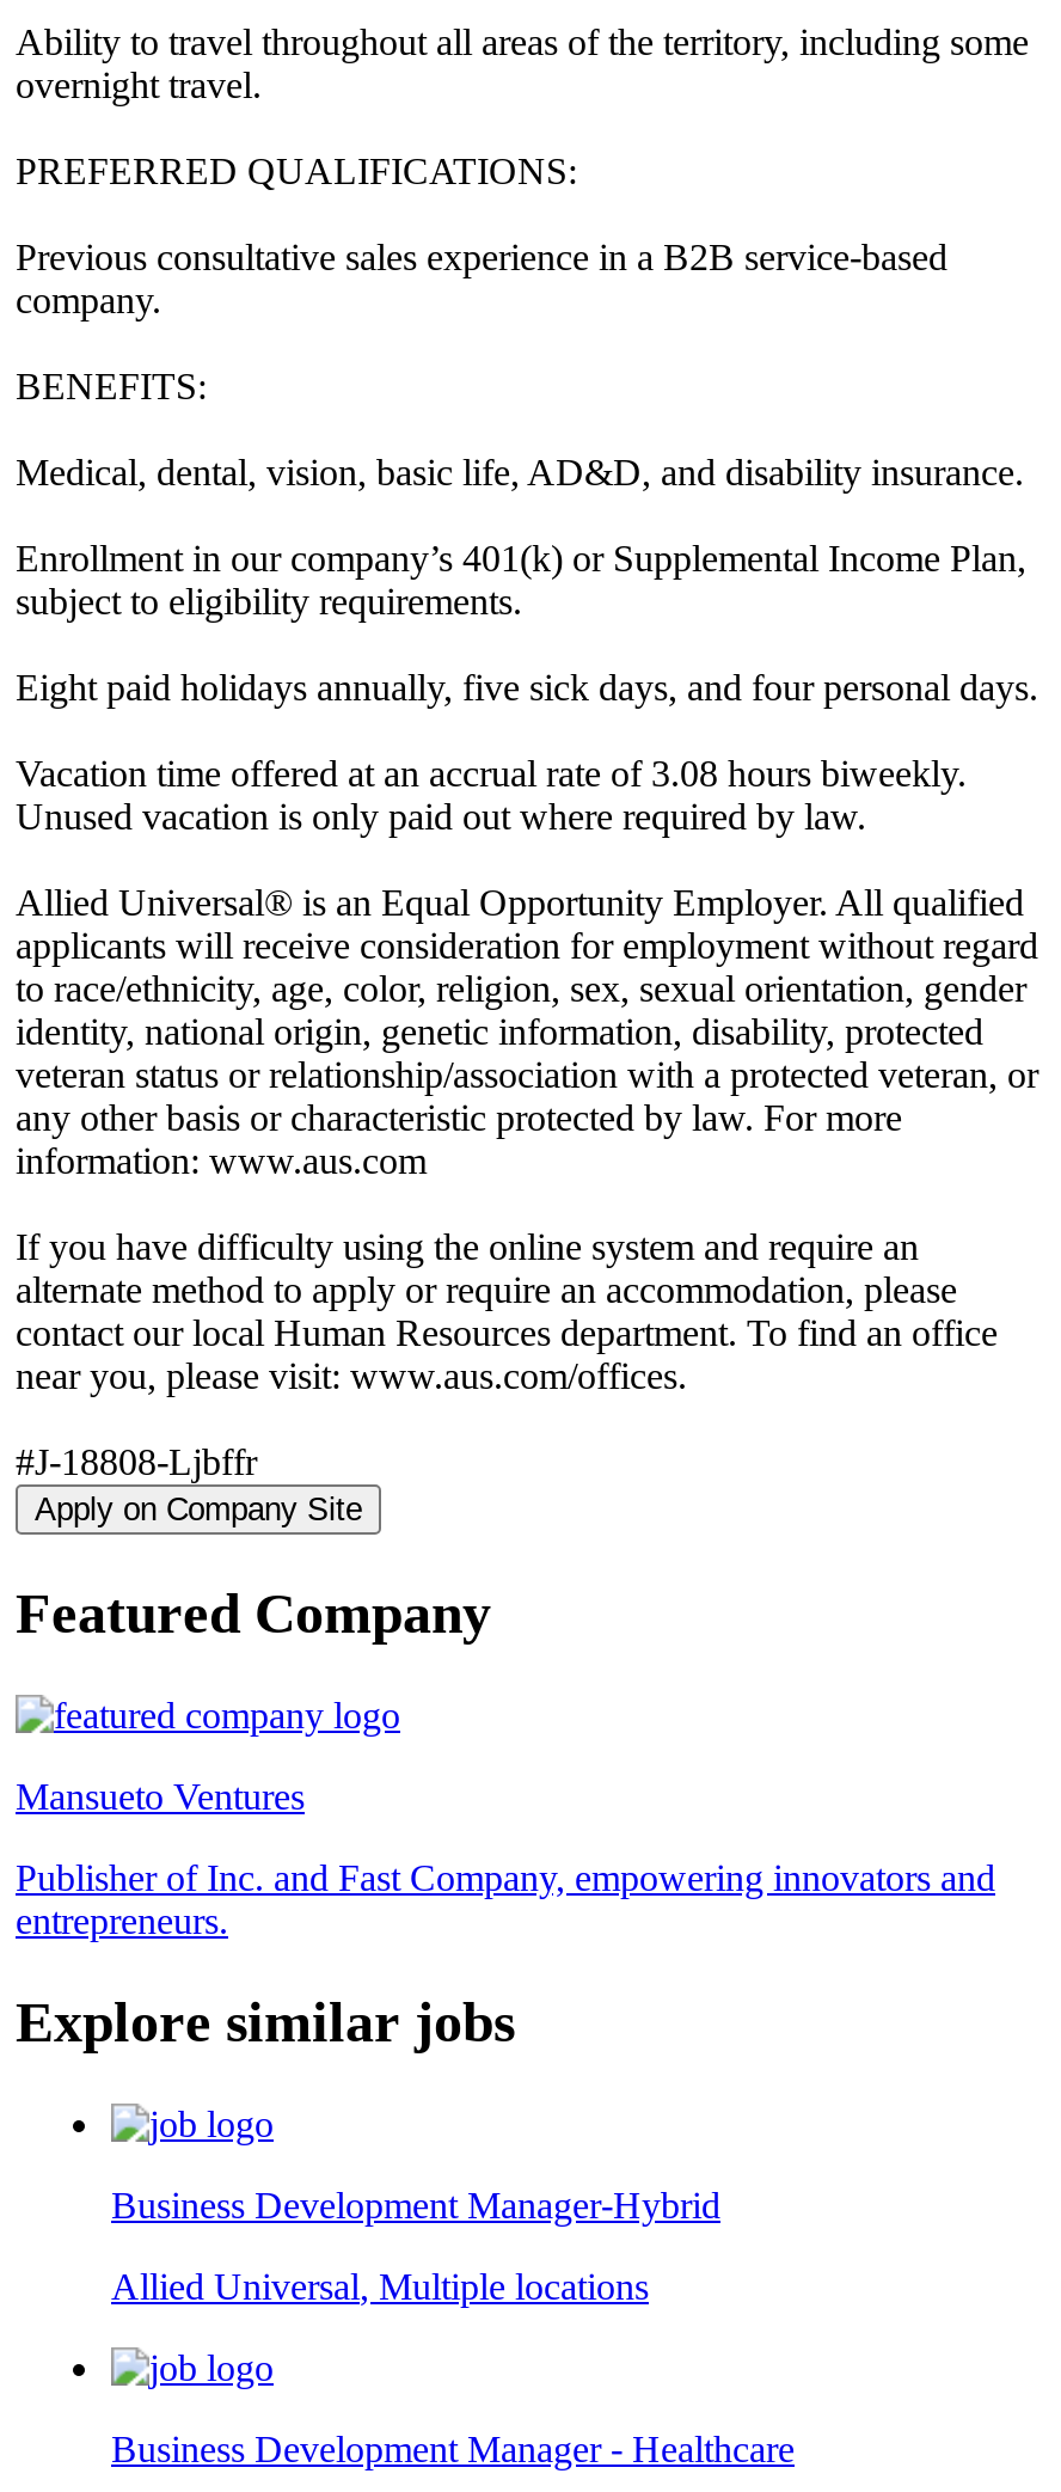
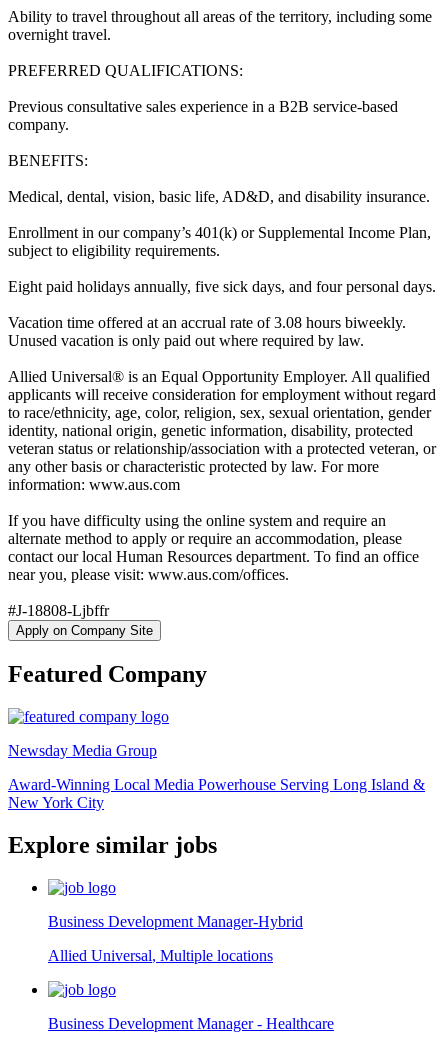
[16,1777,305,1817] Mansueto Ventures -> [8,742,157,759] Newsday Media Group
[16,1858,995,1941] Publisher of Inc. and Fast Company, empowering innovators and | entrepreneurs. -> [8,776,425,811] Award-Winning Local Media Powerhouse Serving Long Island & | New York City

